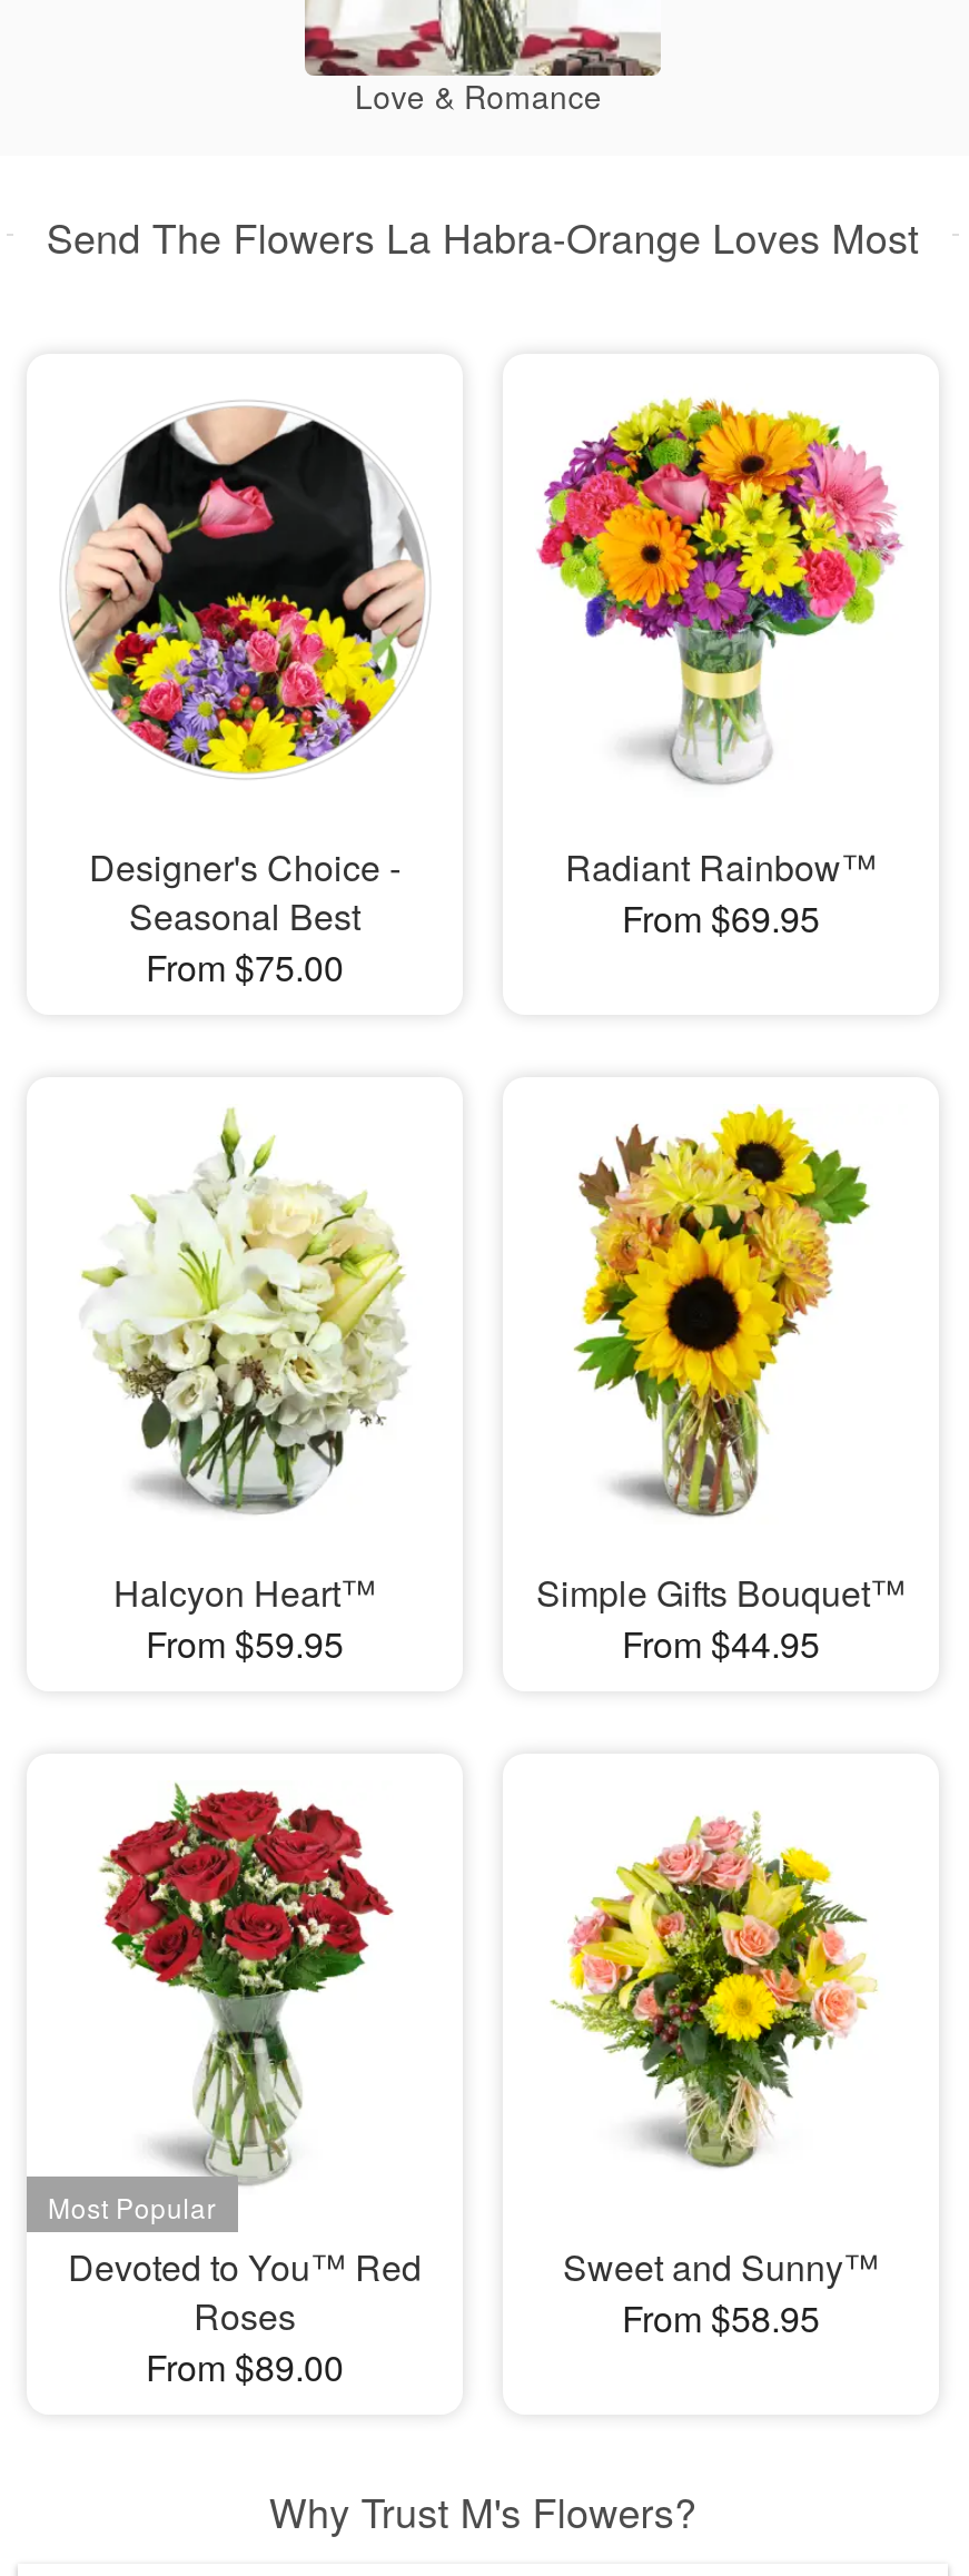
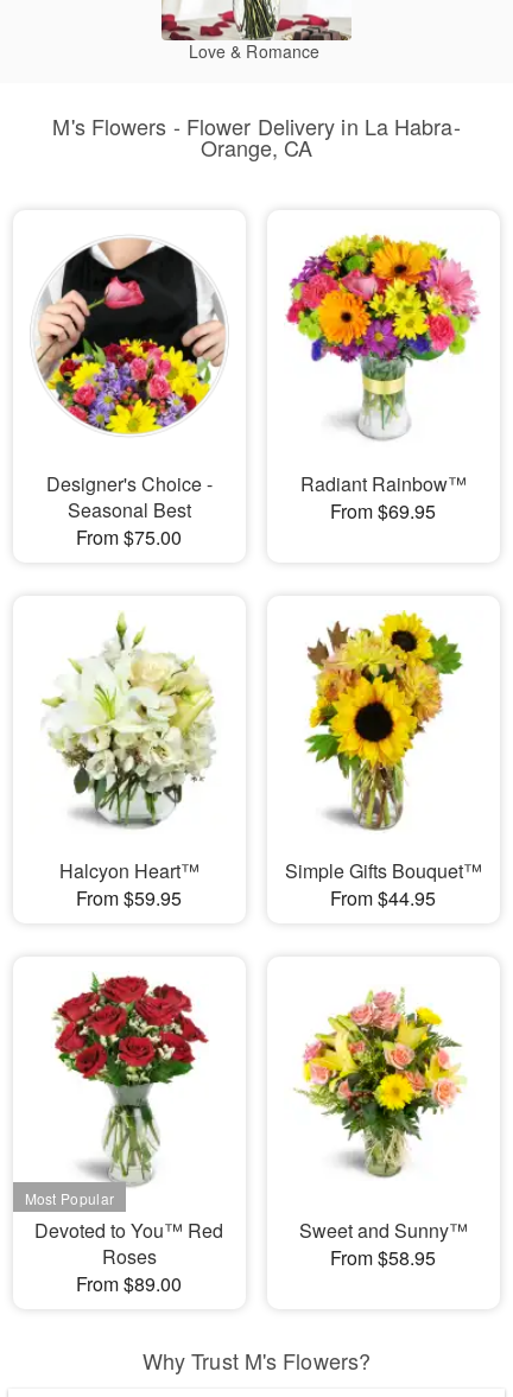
[46,207,919,265] Send The Flowers La Habra-Orange Loves Most -> [53,110,460,163] M's Flowers - Flower Delivery in La Habra- | Orange, CA

